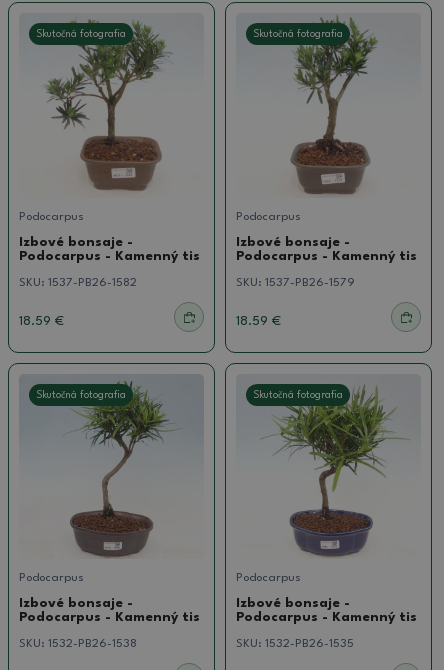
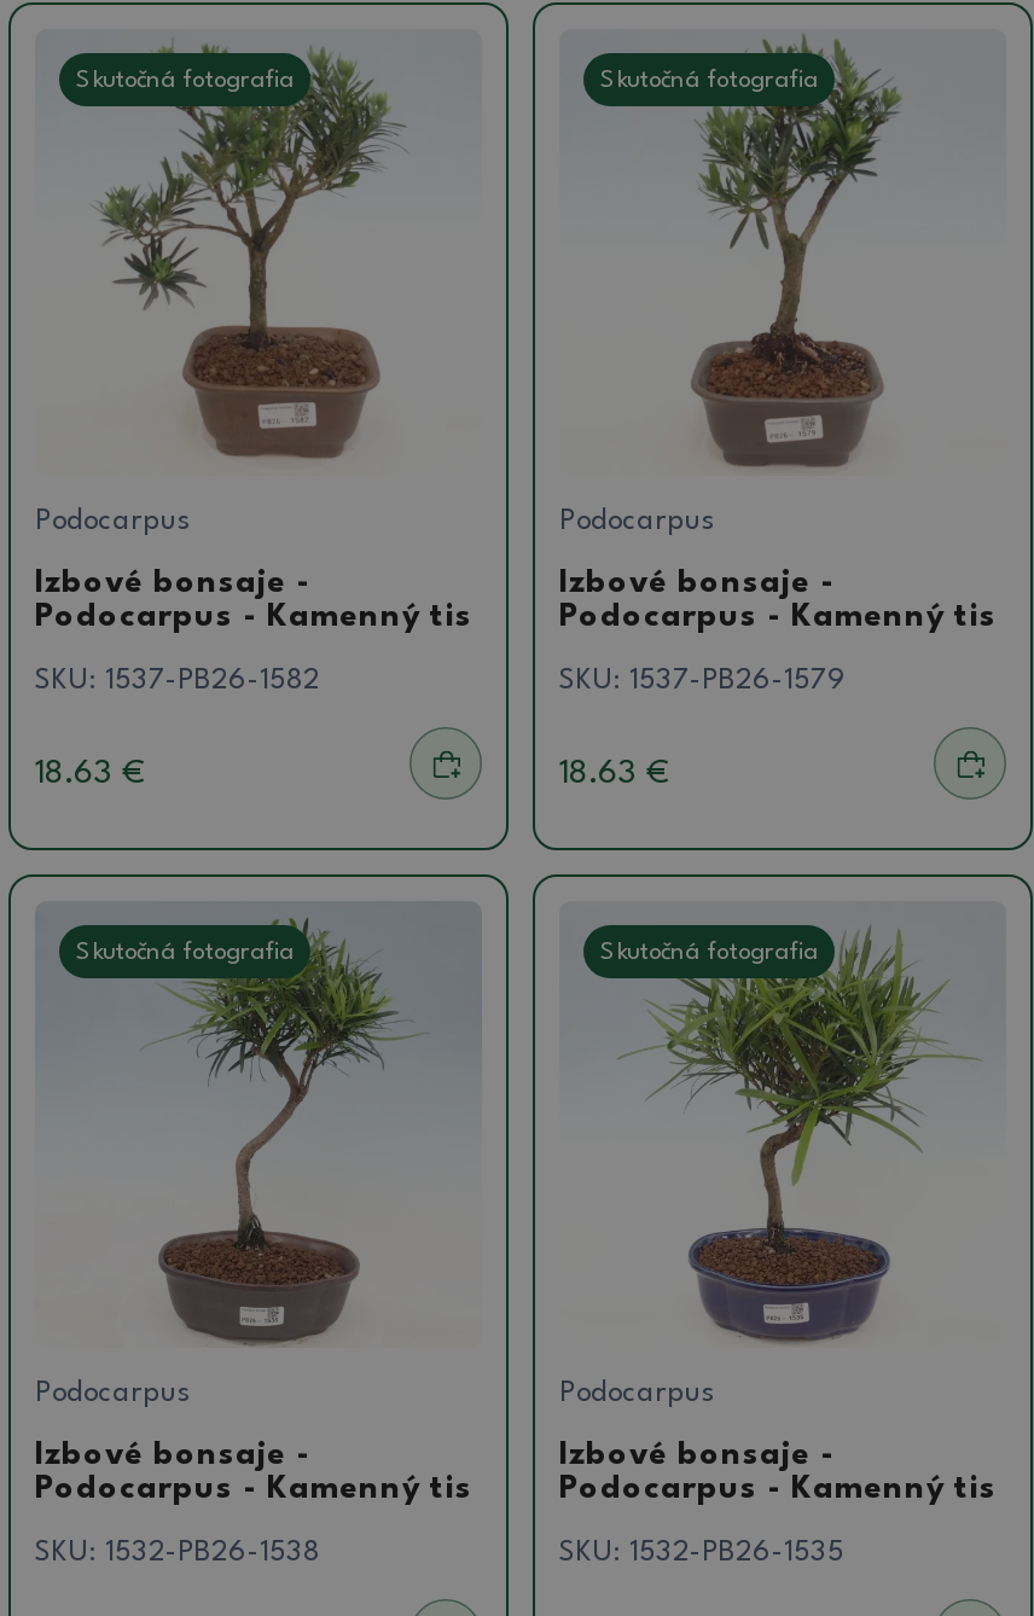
[19,315,64,328] 18.59 € -> [35,759,144,791] 18.63 €
[236,315,281,328] 18.59 € -> [559,759,668,791] 18.63 €

